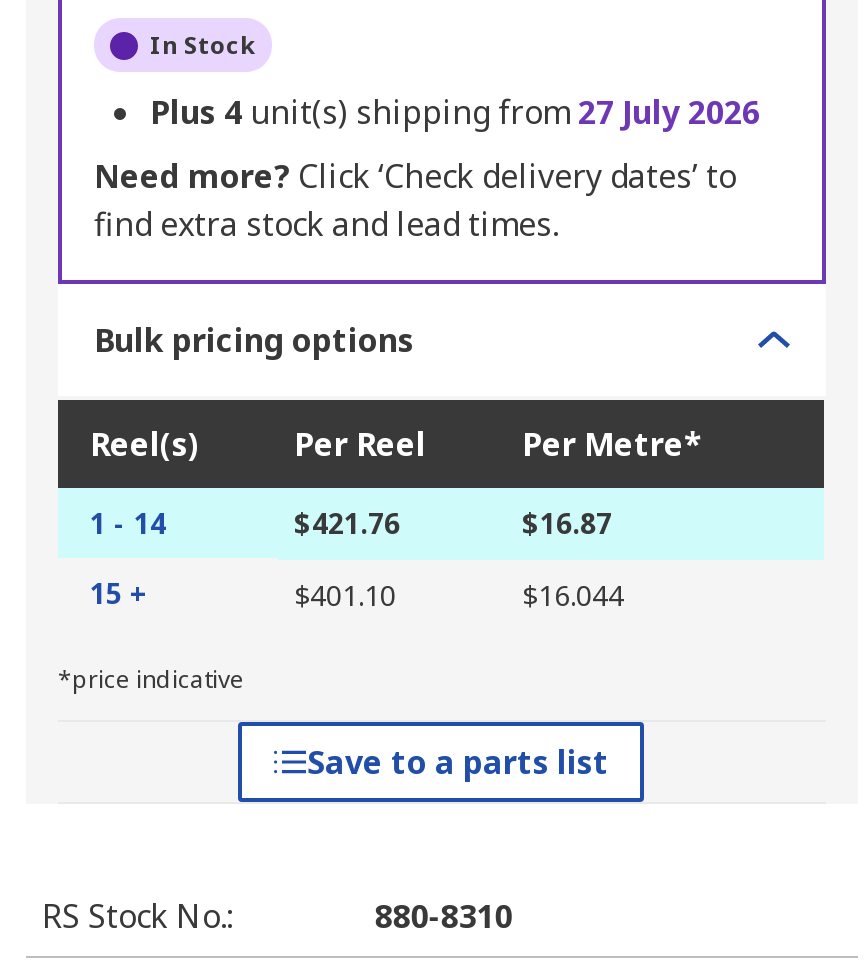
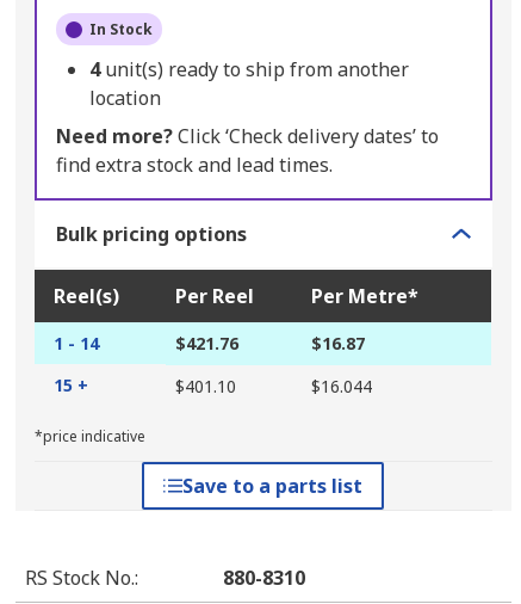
[150,91,760,135] Plus 4 unit(s) shipping from 27 July 2026 -> [89,57,409,112] 4 unit(s) ready to ship from another | location

